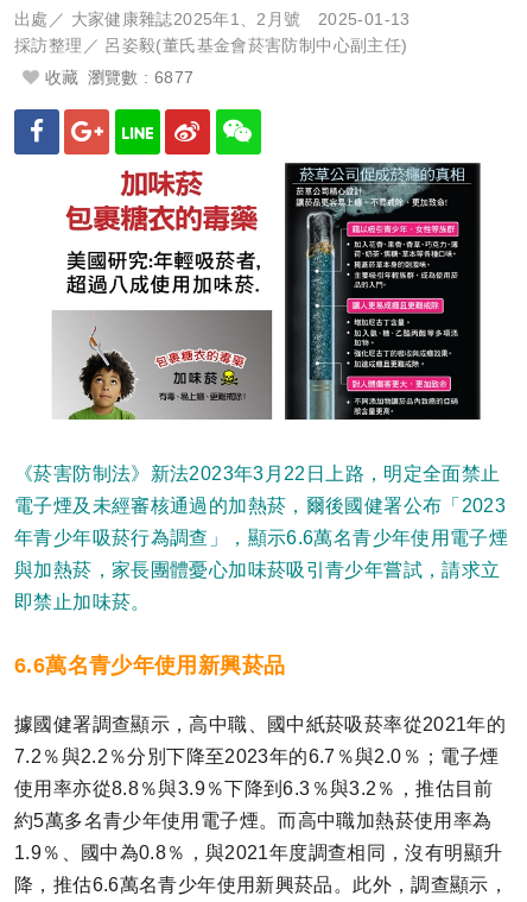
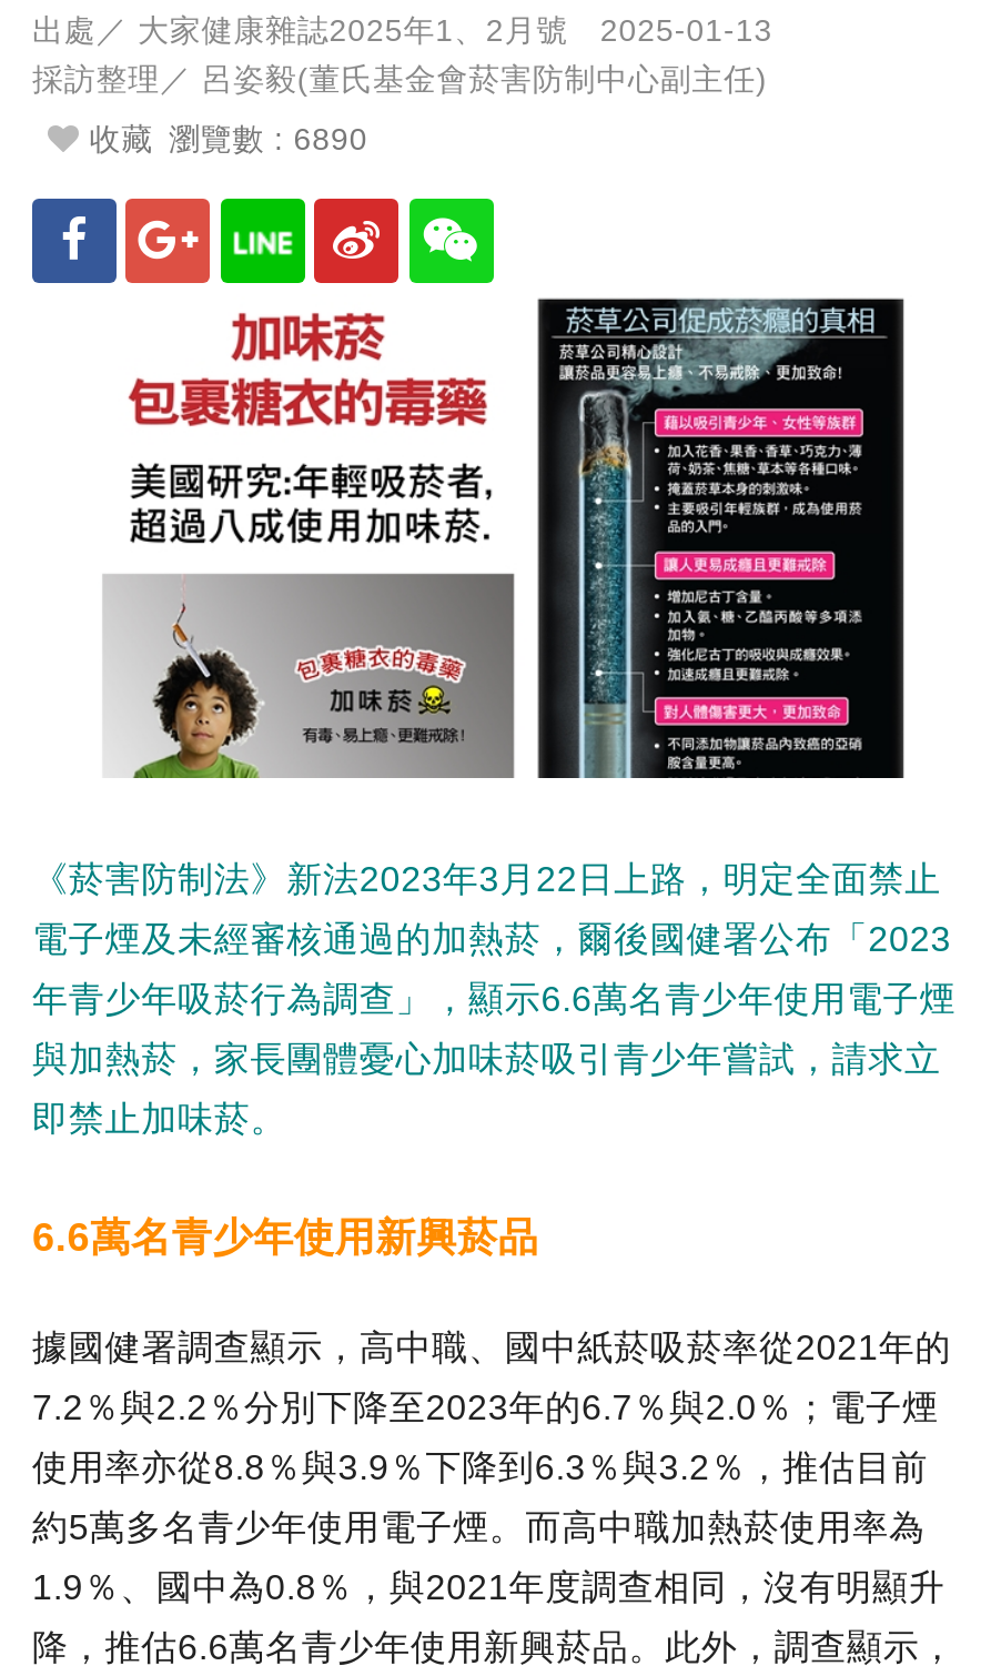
[40,67,194,86] 收藏 瀏覽數 : 6877 -> [80,120,368,156] 收藏 瀏覽數 : 6890

